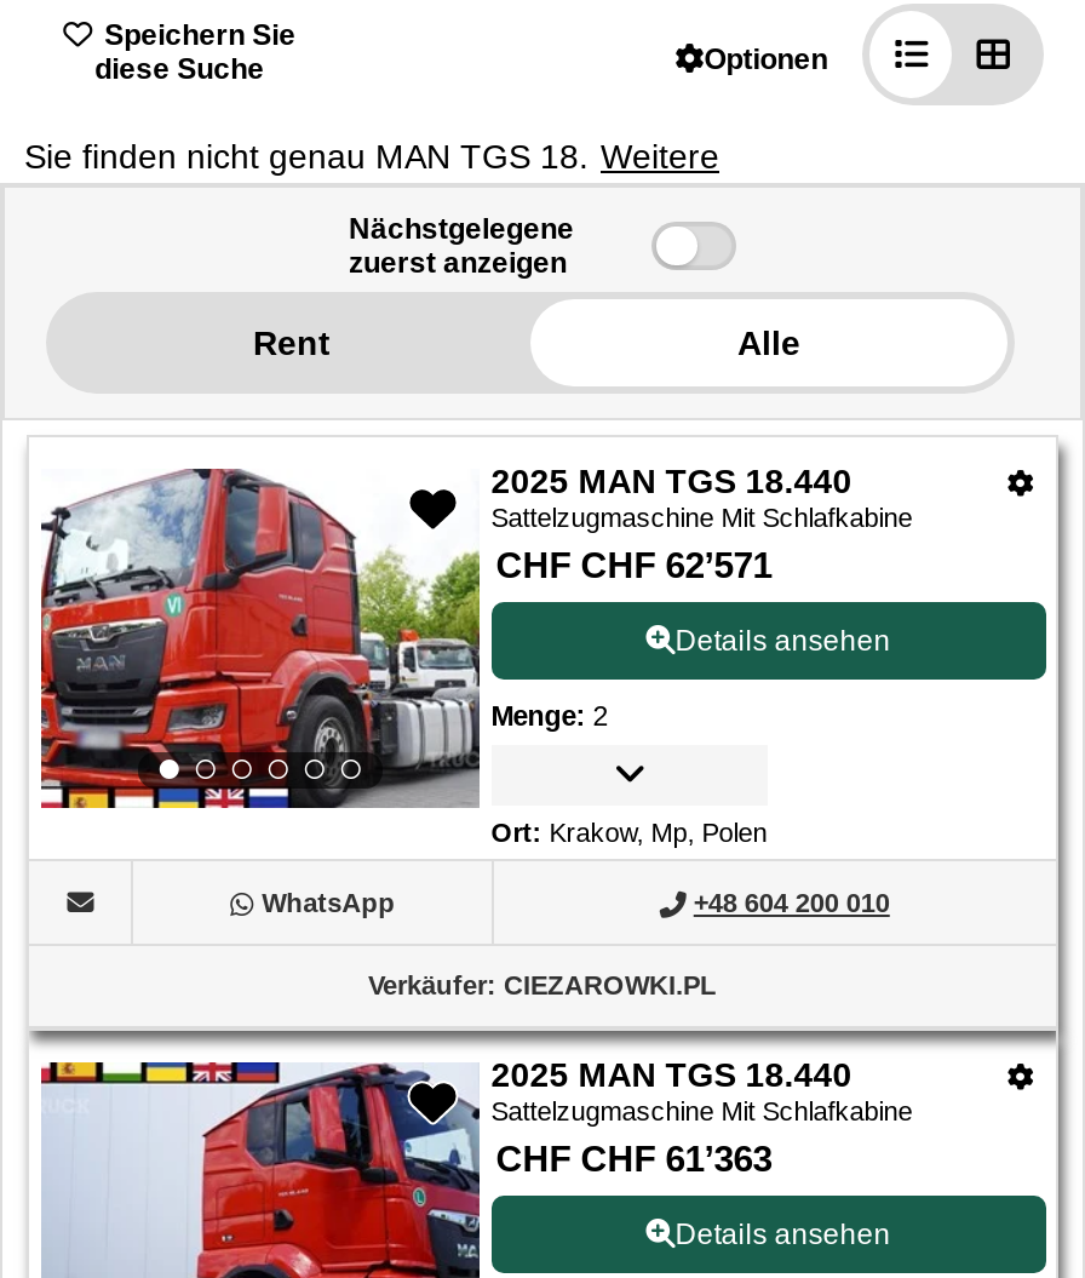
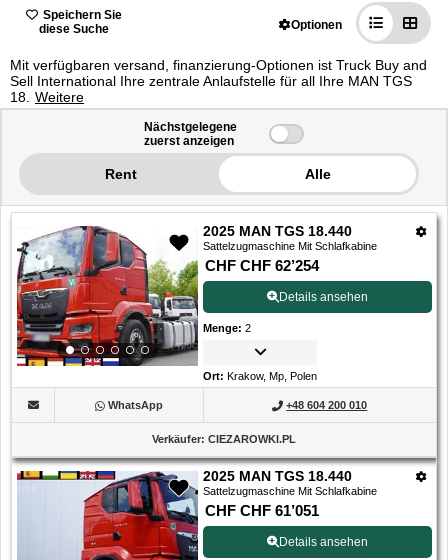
[24,137,719,176] Sie finden nicht genau MAN TGS 18. Weitere -> [10,57,427,105] Mit verfügbaren versand, finanzierung-Optionen ist Truck Buy and | Sell International Ihre zentrale Anlaufstelle für all Ihre MAN TGS | 18. Weitere
[496,544,772,585] CHF CHF 62’571 -> [205,257,319,274] CHF CHF 62’254
[496,1137,772,1179] CHF CHF 61’363 -> [205,502,319,519] CHF CHF 61’051

